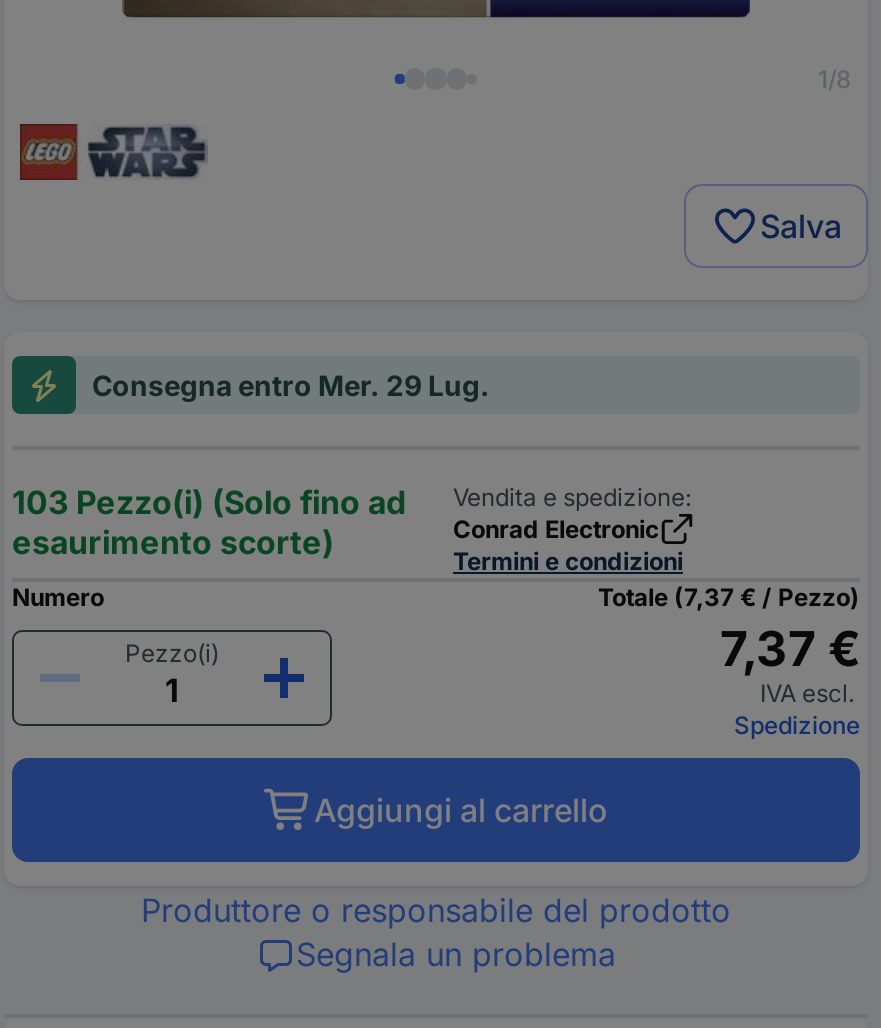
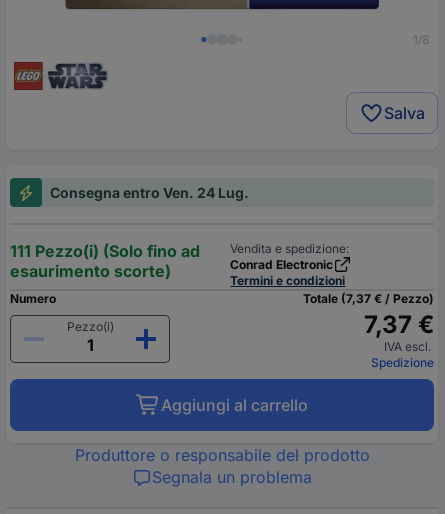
[92,368,490,402] Consegna entro Mer. 29 Lug. -> [50,184,249,201] Consegna entro Ven. 24 Lug.
[12,482,406,522] 103 Pezzo(i) (Solo fino ad -> [10,241,200,261] 111 Pezzo(i) (Solo fino ad

